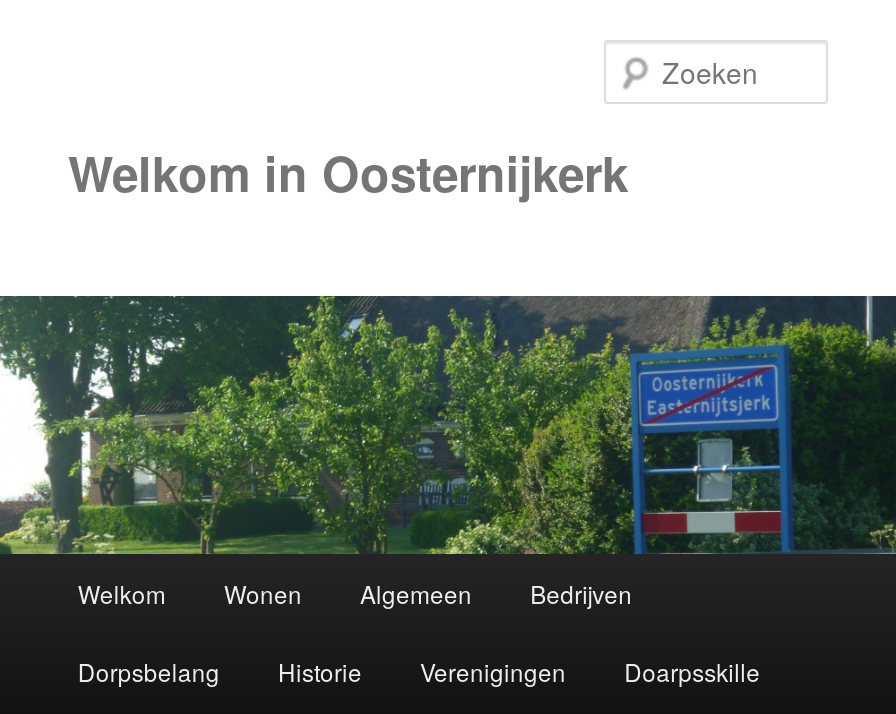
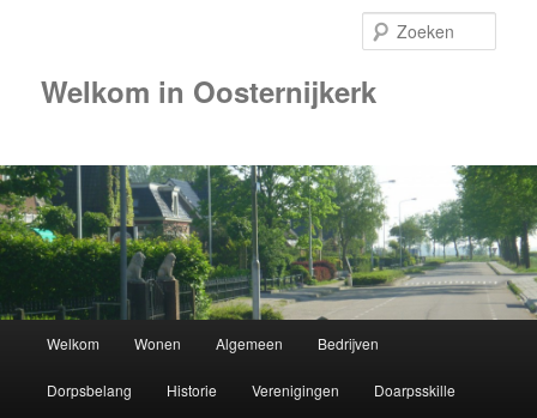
[6,294,890,556] [image] -> [4,165,533,321] [image]

